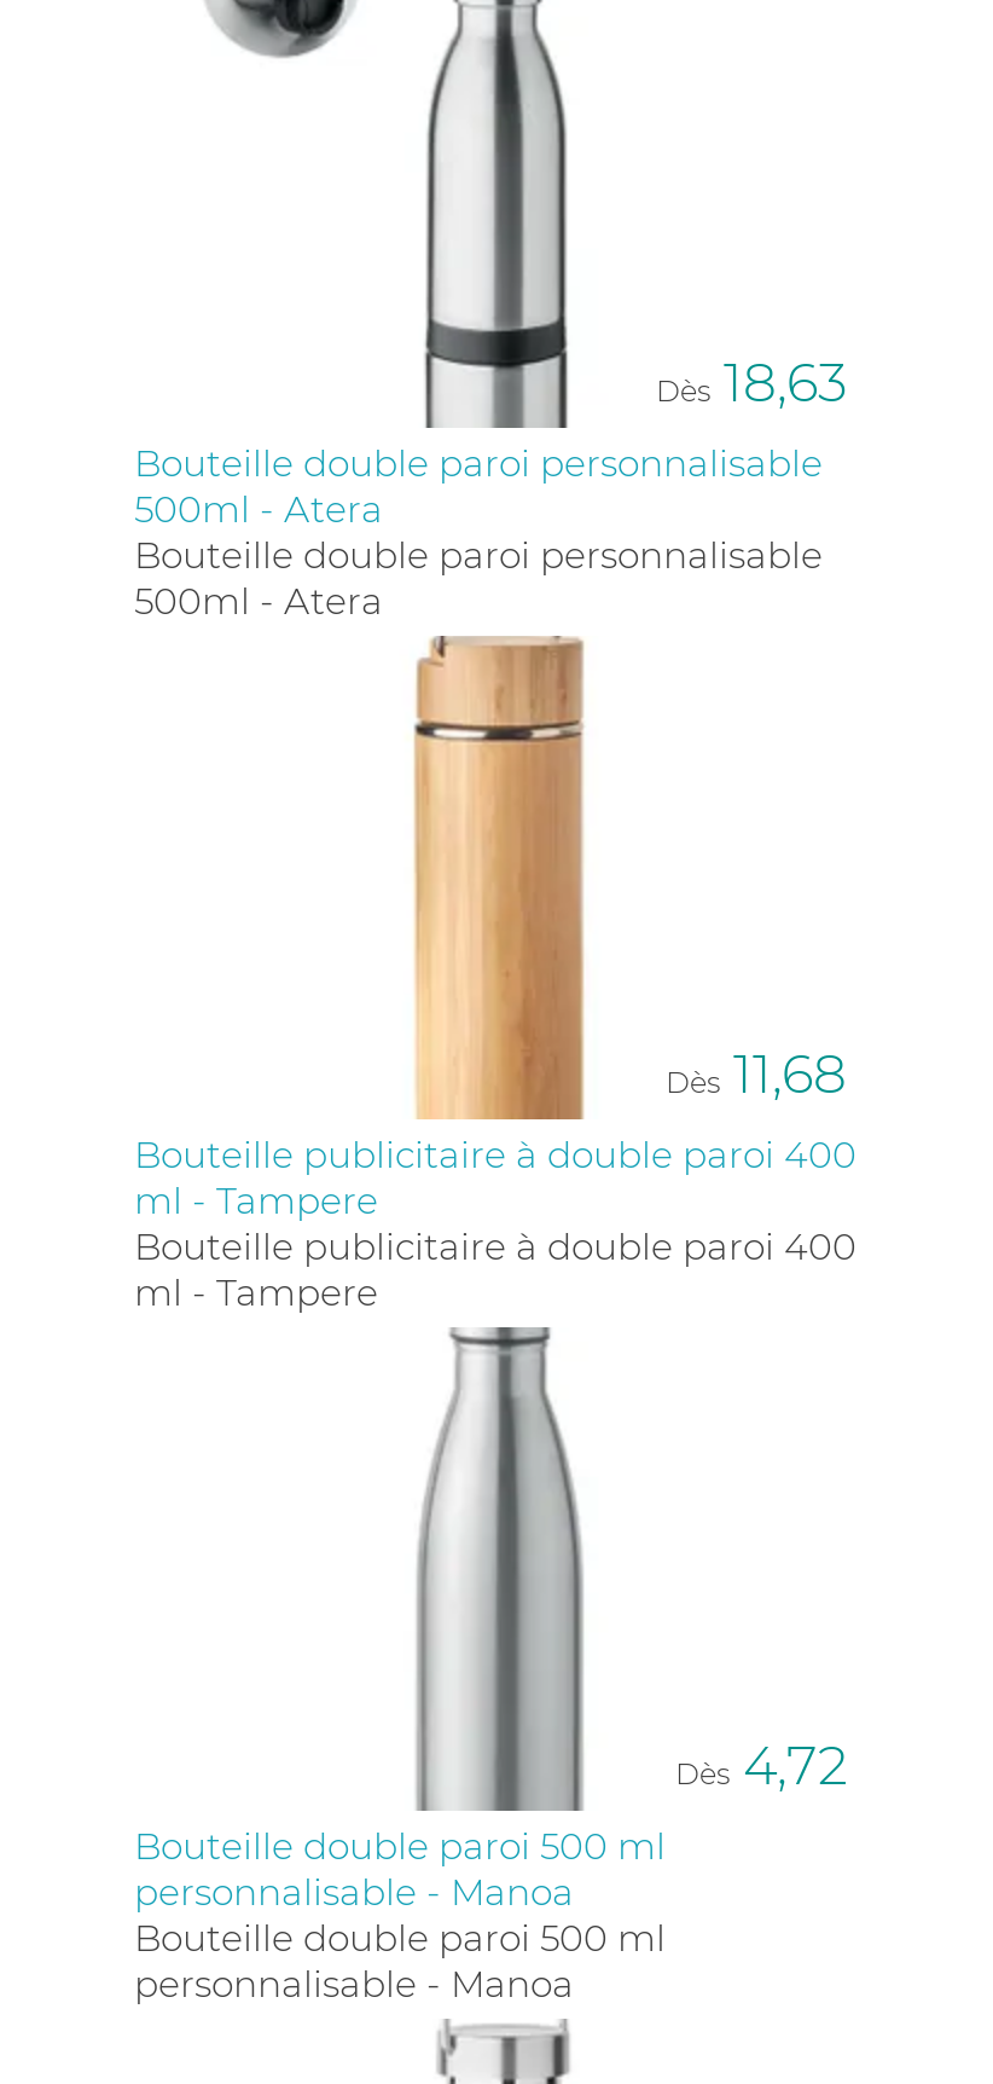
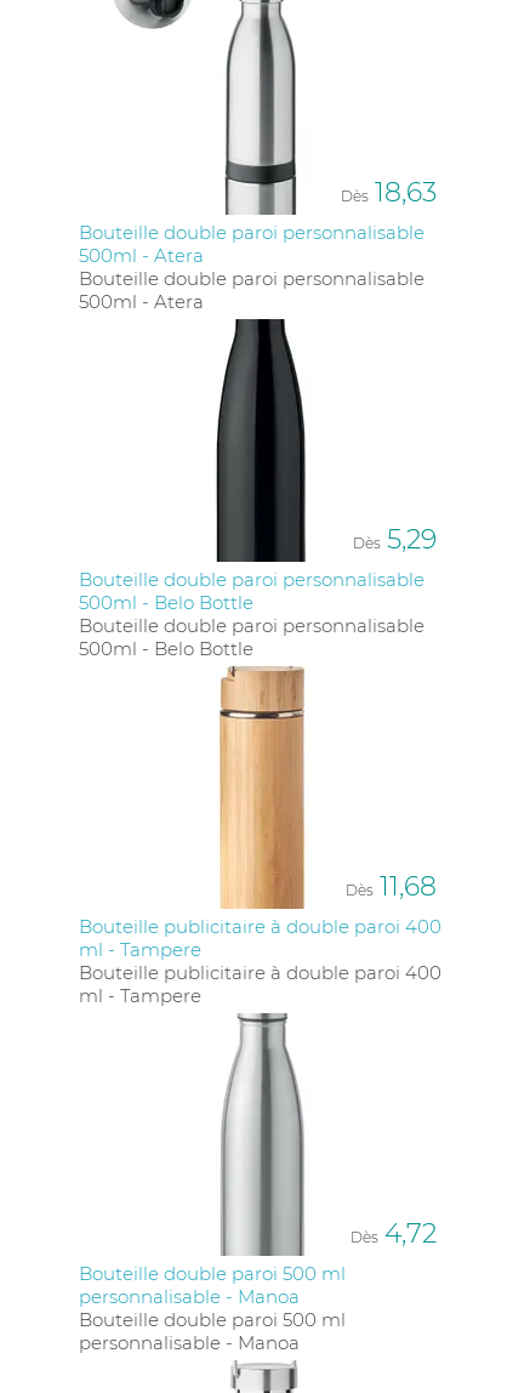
none -> [79,318,437,660] [image] | Dès 5,29 | Bouteille double paroi personnalisable | 500ml - Belo Bottle | Bouteille double paroi personnalisable | 500ml - Belo Bottle

